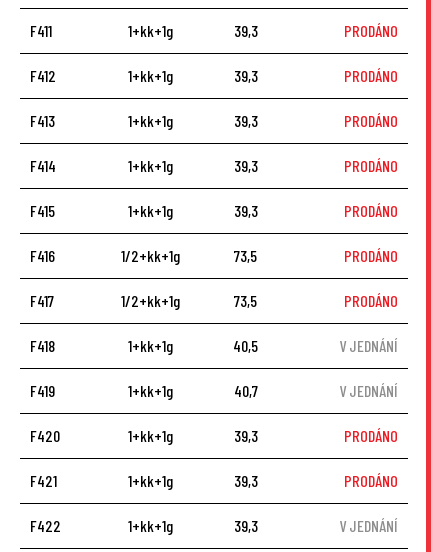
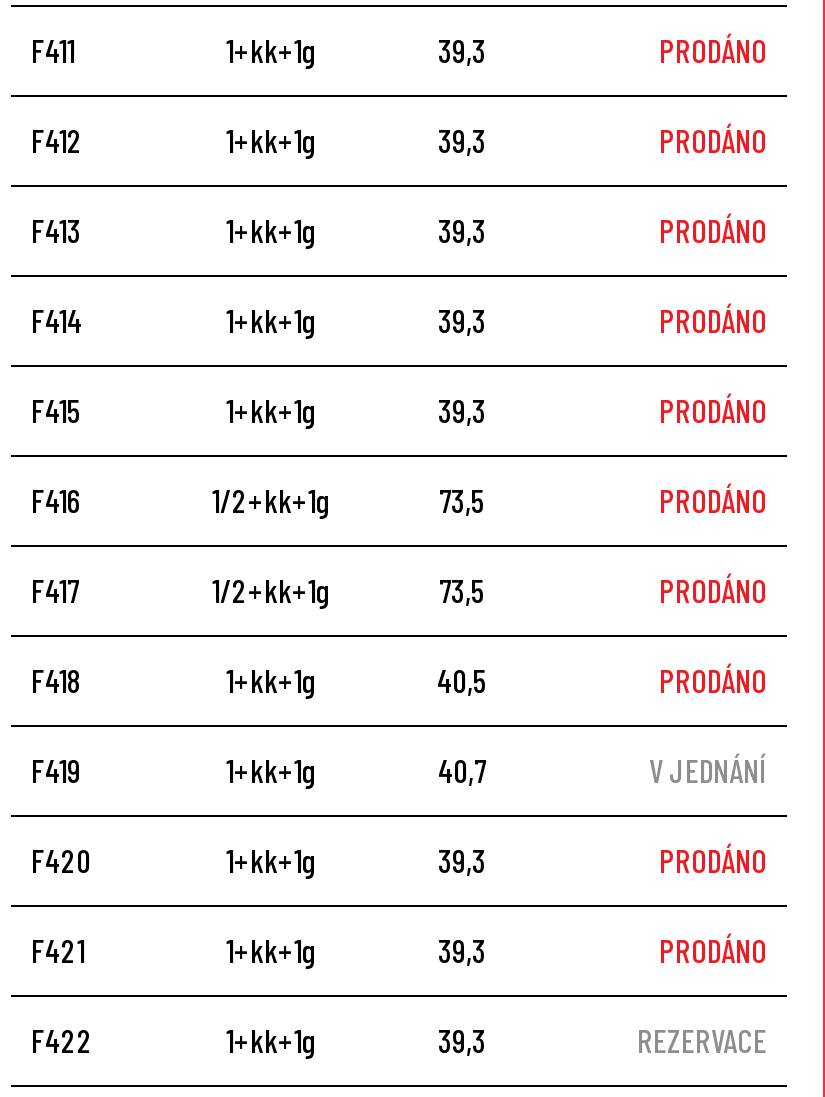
[339,336,398,355] V JEDNÁNÍ -> [659,661,767,699] PRODÁNO
[339,516,398,535] V JEDNÁNÍ -> [637,1021,767,1059] REZERVACE

